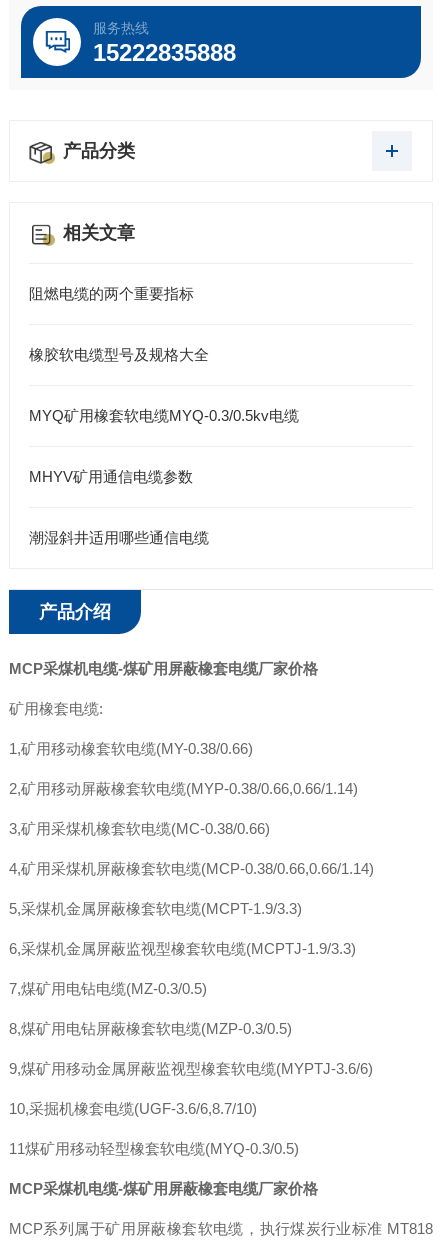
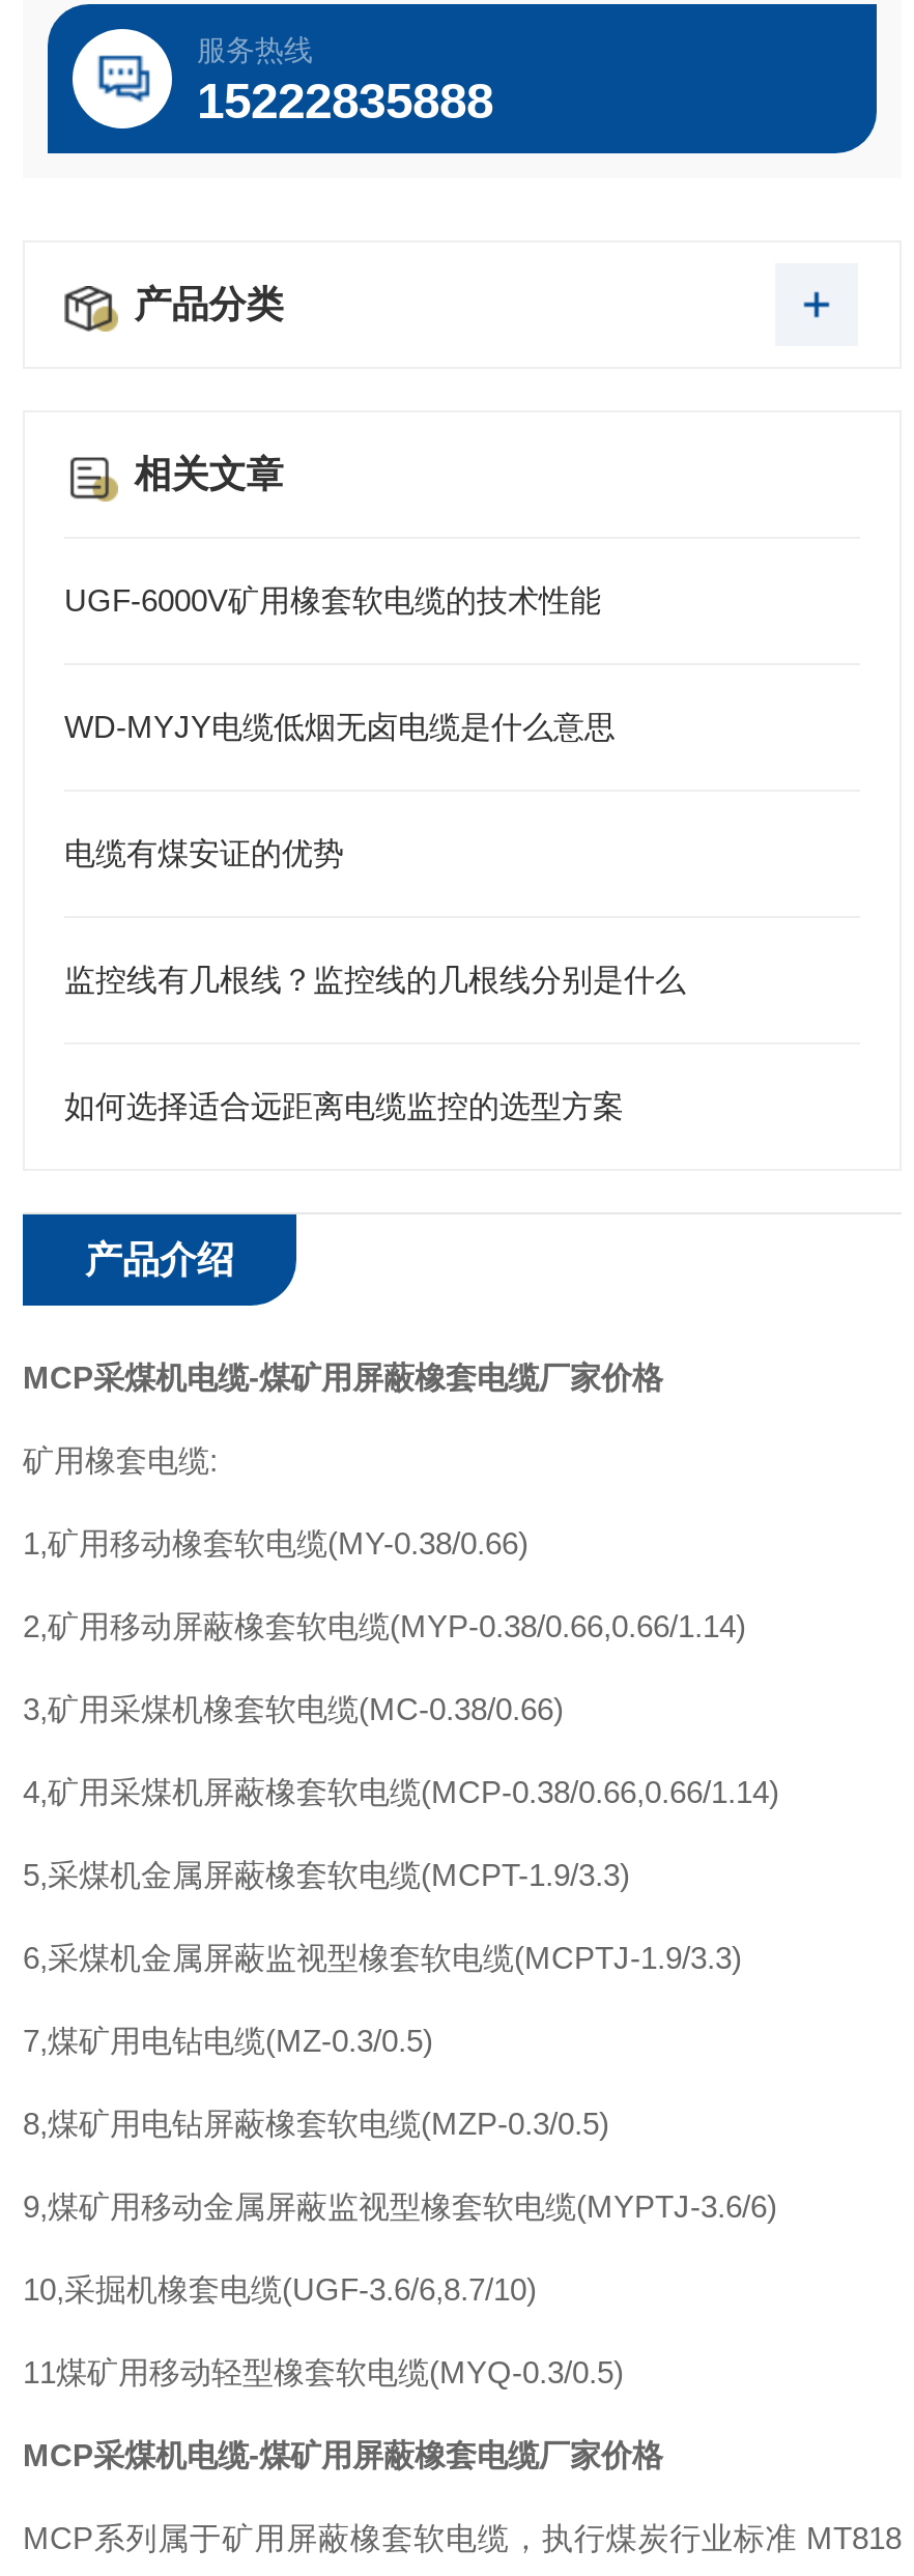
[29,285,194,302] 阻燃电缆的两个重要指标 -> [64,582,601,618] UGF-6000V矿用橡套软电缆的技术性能
[29,346,209,363] 橡胶软电缆型号及规格大全 -> [64,709,616,744] WD-MYJY电缆低烟无卤电缆是什么意思
[29,407,299,424] MYQ矿用橡套软电缆MYQ-0.3/0.5kv电缆 -> [64,835,344,870] 电缆有煤安证的优势
[29,468,193,485] MHYV矿用通信电缆参数 -> [64,962,686,997] 监控线有几根线？监控线的几根线分别是什么
[29,529,209,546] 潮湿斜井适用哪些通信电缆 -> [64,1088,624,1123] 如何选择适合远距离电缆监控的选型方案

